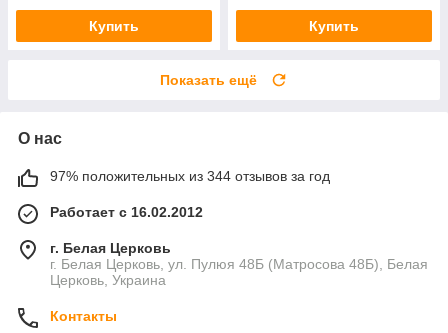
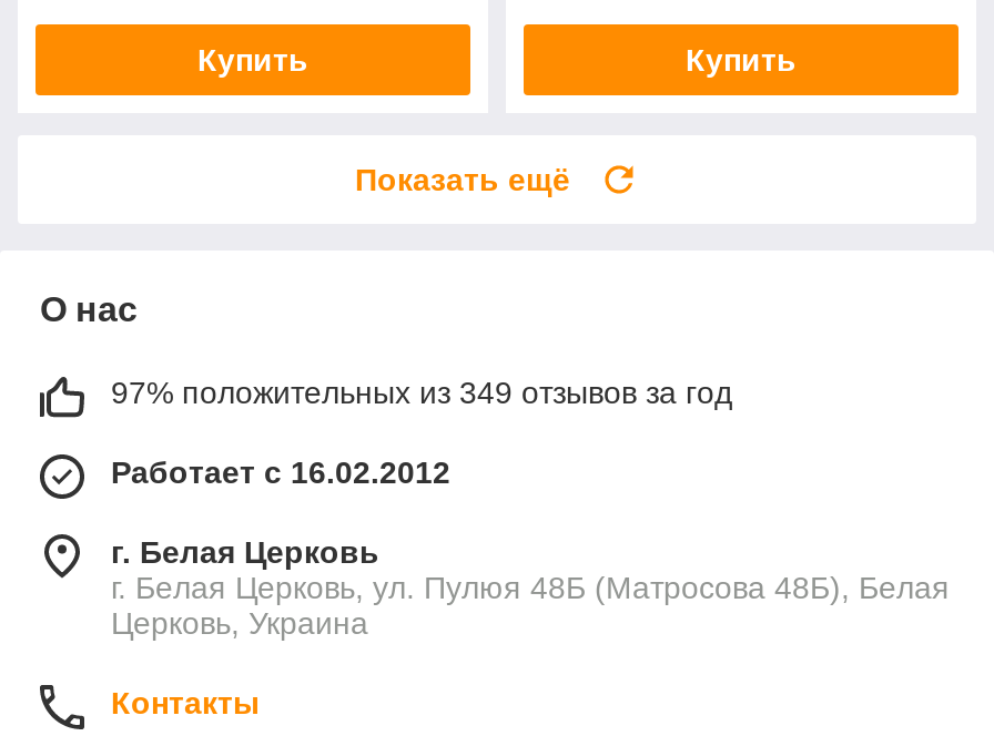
[50,168,330,184] 97% положительных из 344 отзывов за год -> [111,374,732,410] 97% положительных из 349 отзывов за год

